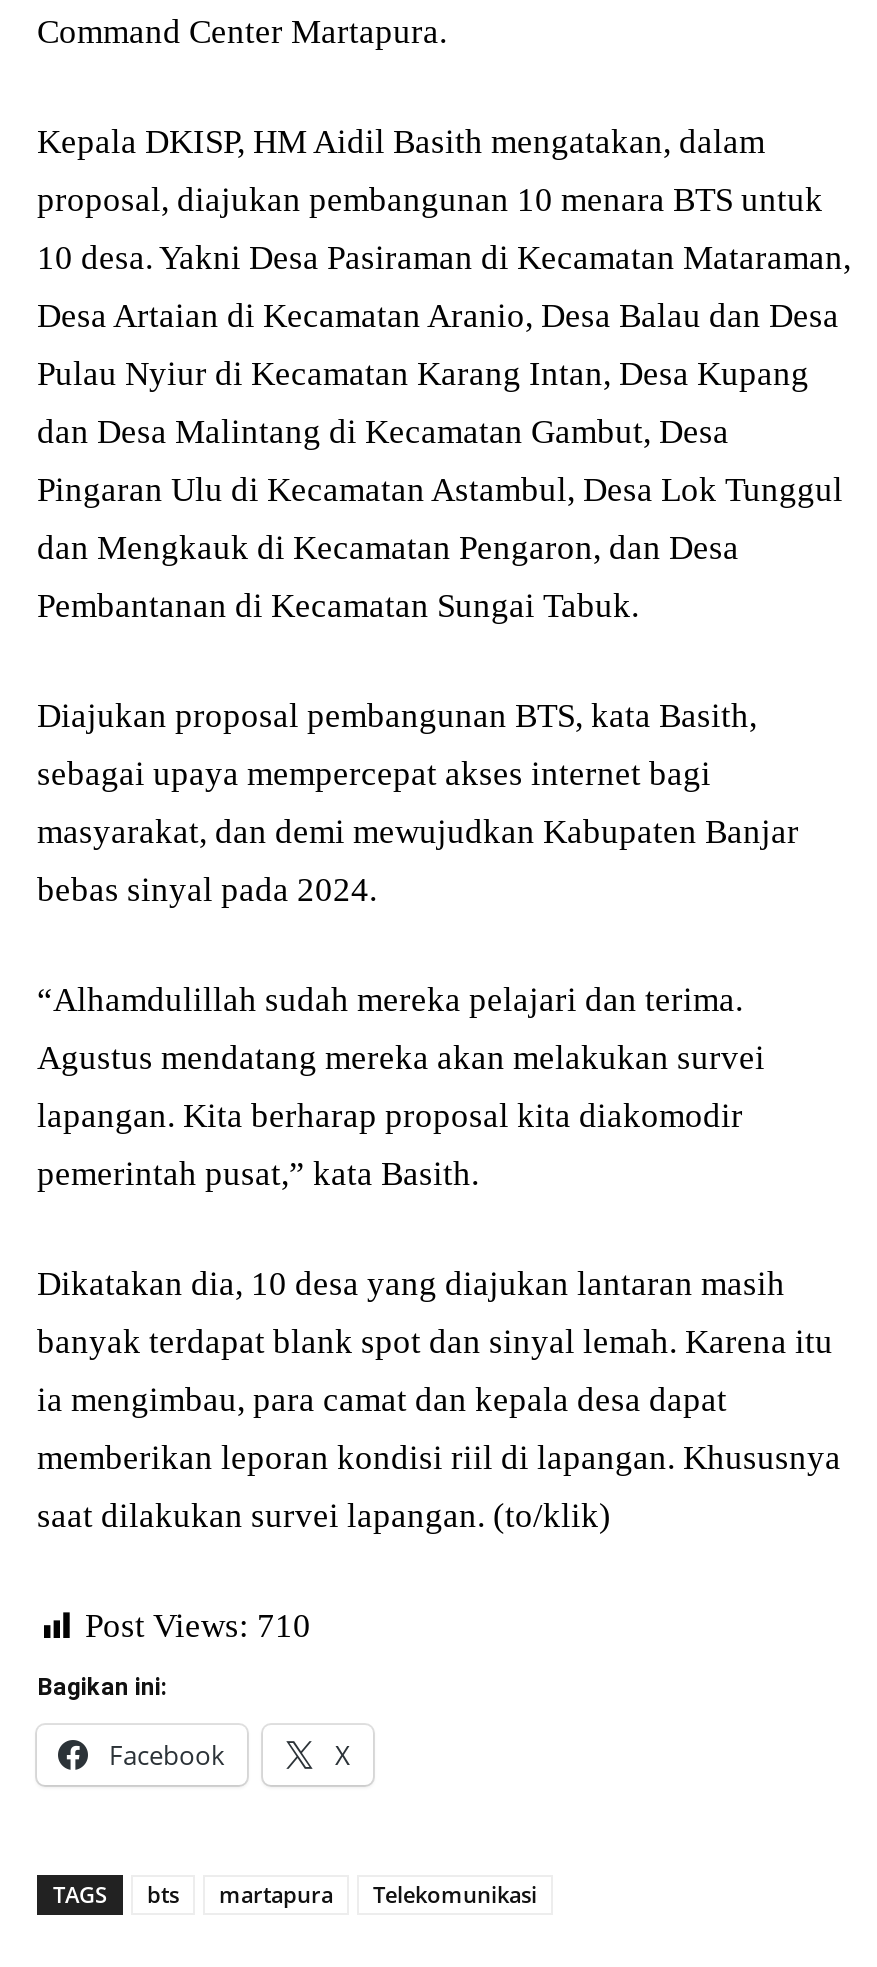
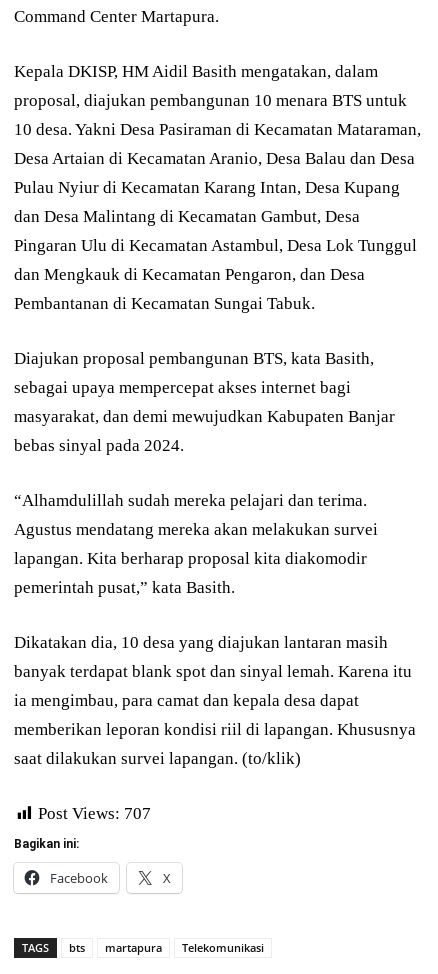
[85,1607,311,1645] Post Views: 710 -> [38,804,151,823] Post Views: 707

